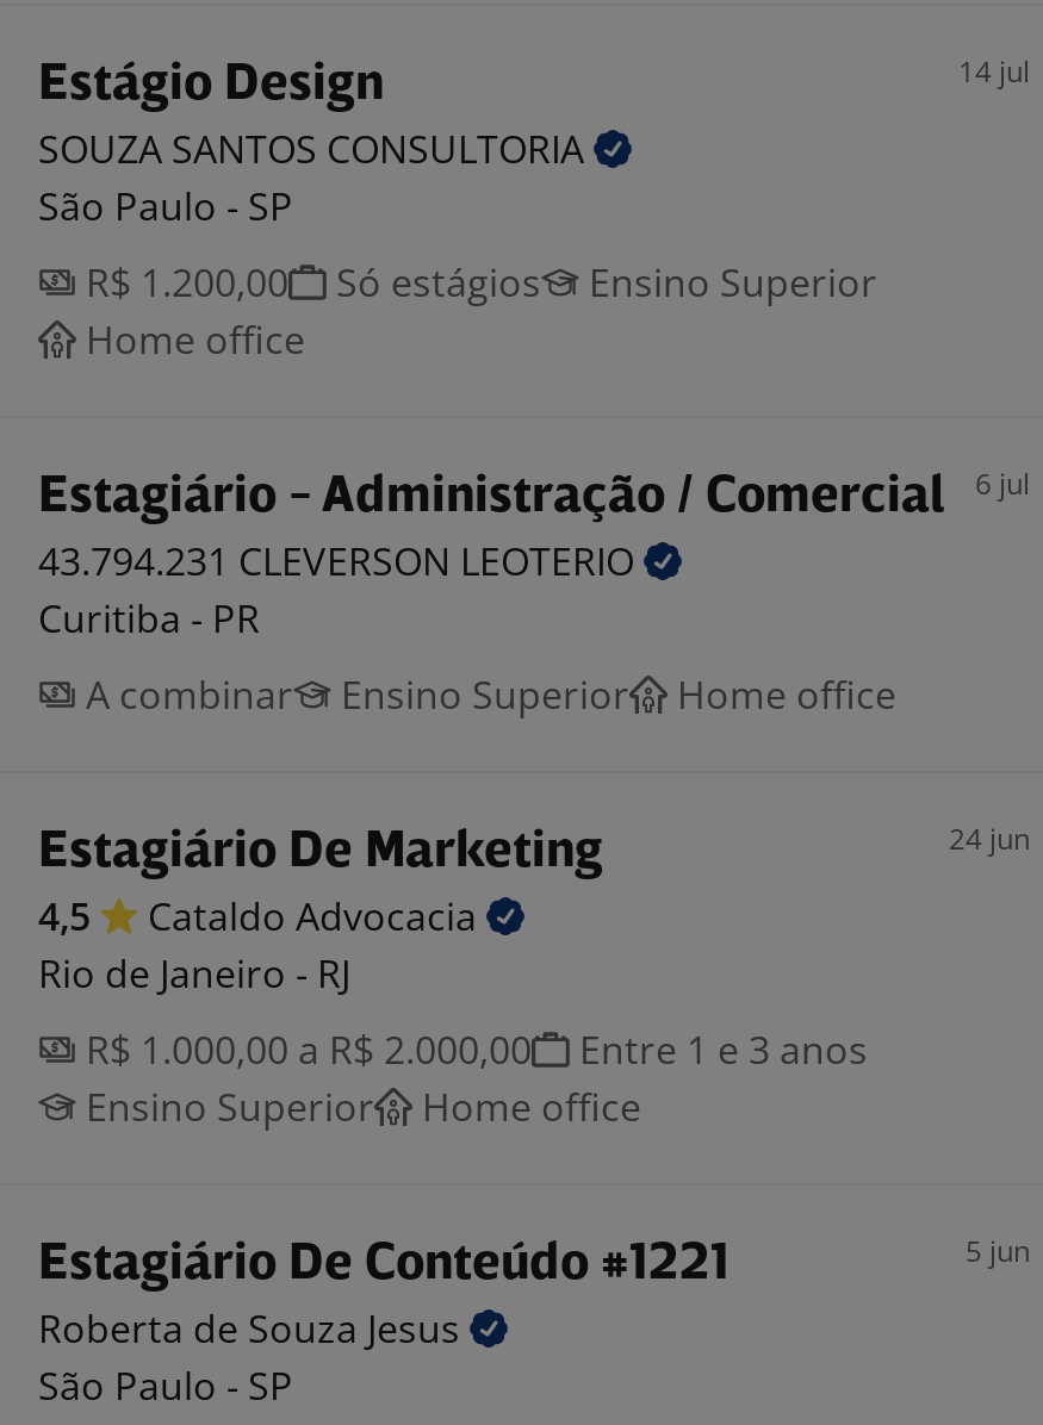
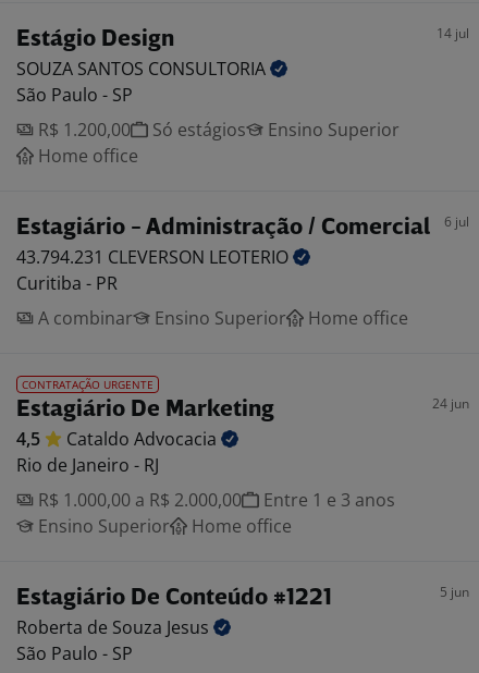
none -> [22,377,153,392] CONTRATAÇÃO URGENTE

